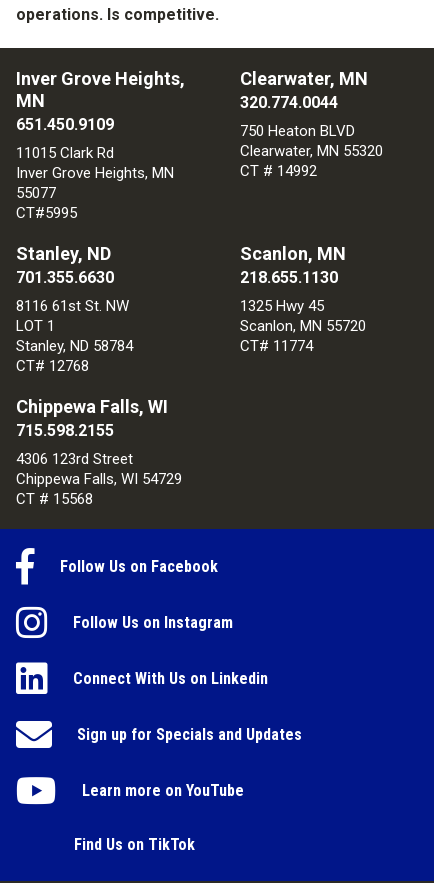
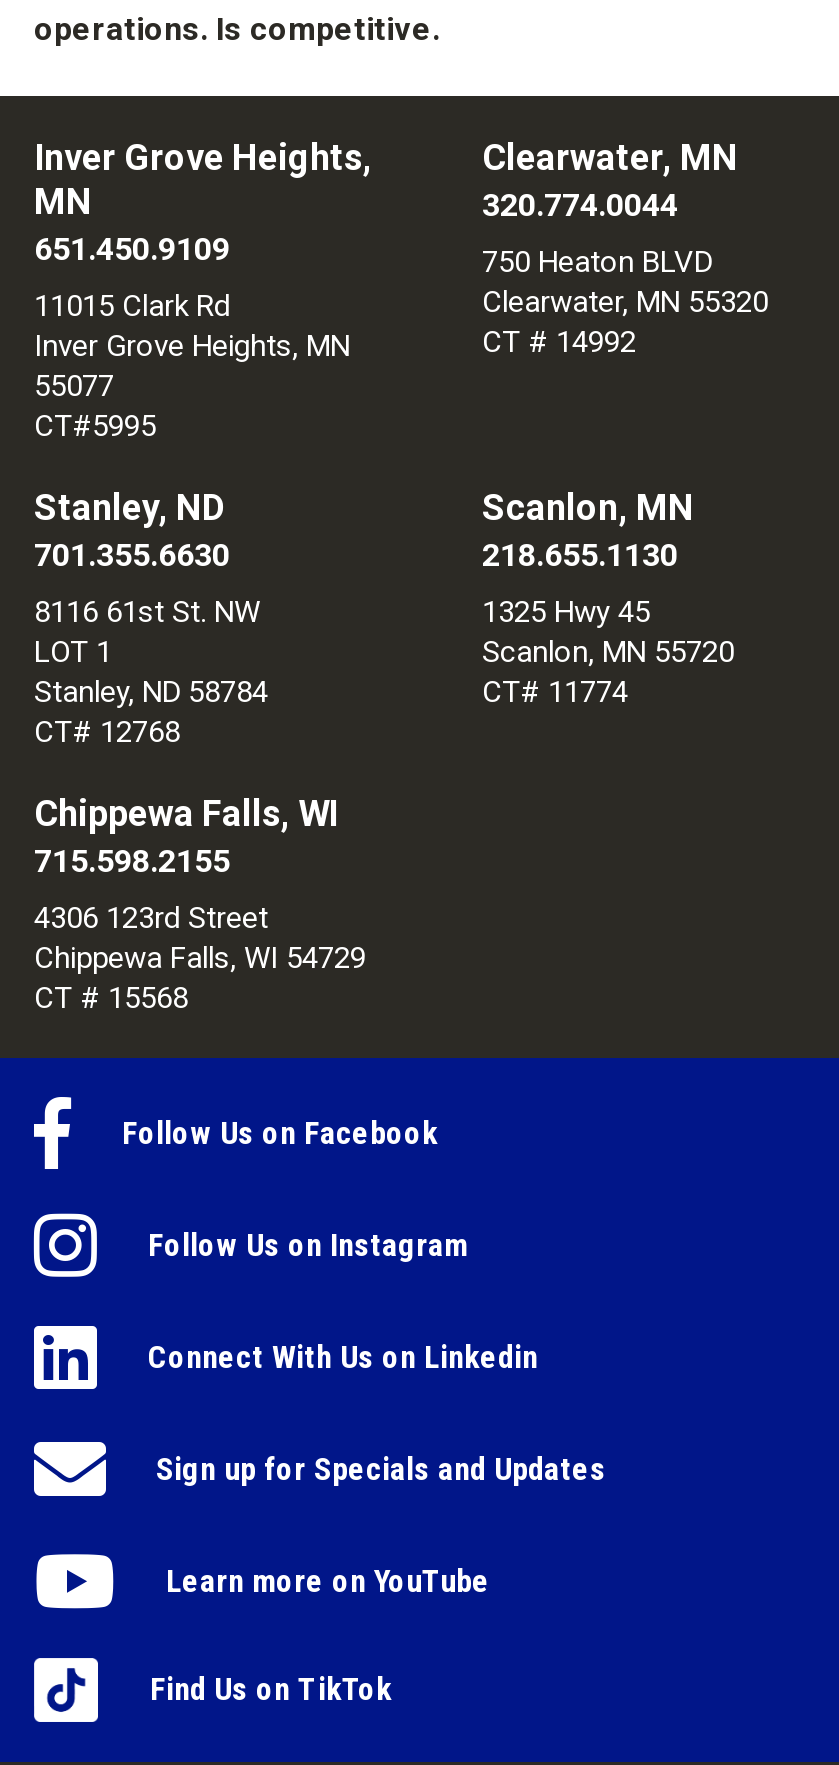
none -> [32,1656,100,1724] [image]

